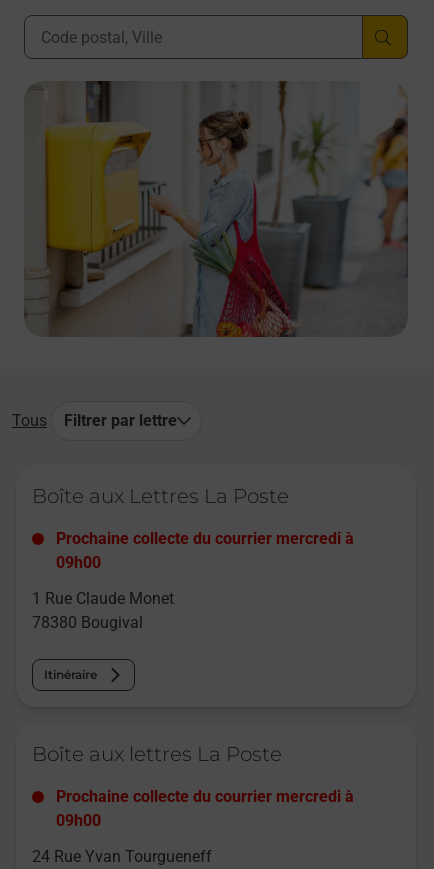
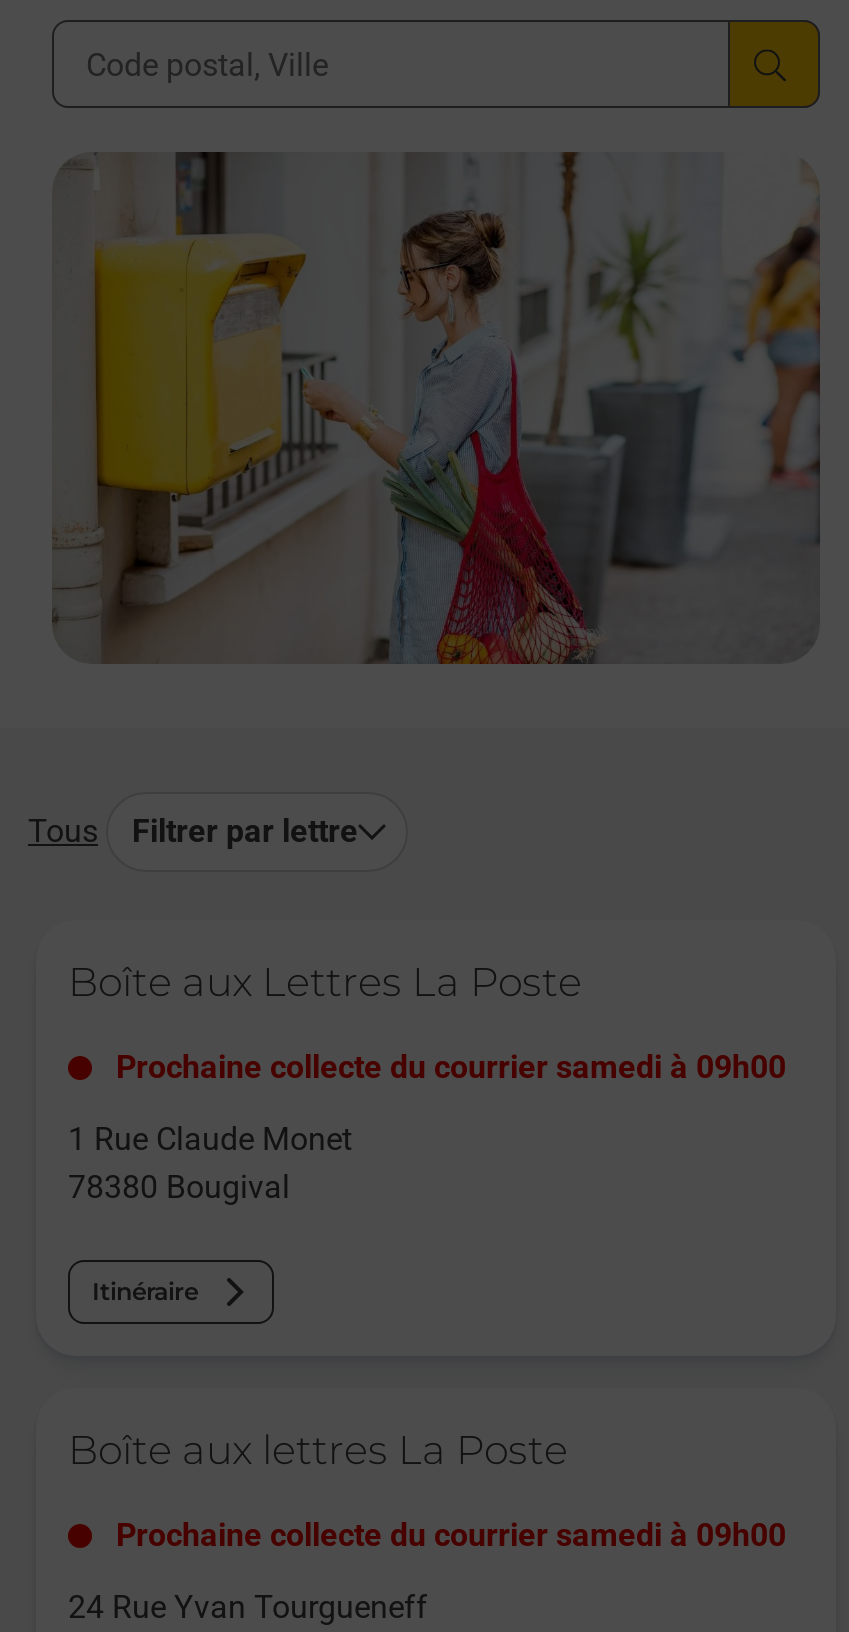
[56,529,354,572] Prochaine collecte du courrier mercredi à | 09h00 -> [116,1049,786,1087] Prochaine collecte du courrier samedi à 09h00
[56,787,354,830] Prochaine collecte du courrier mercredi à | 09h00 -> [116,1517,786,1555] Prochaine collecte du courrier samedi à 09h00

